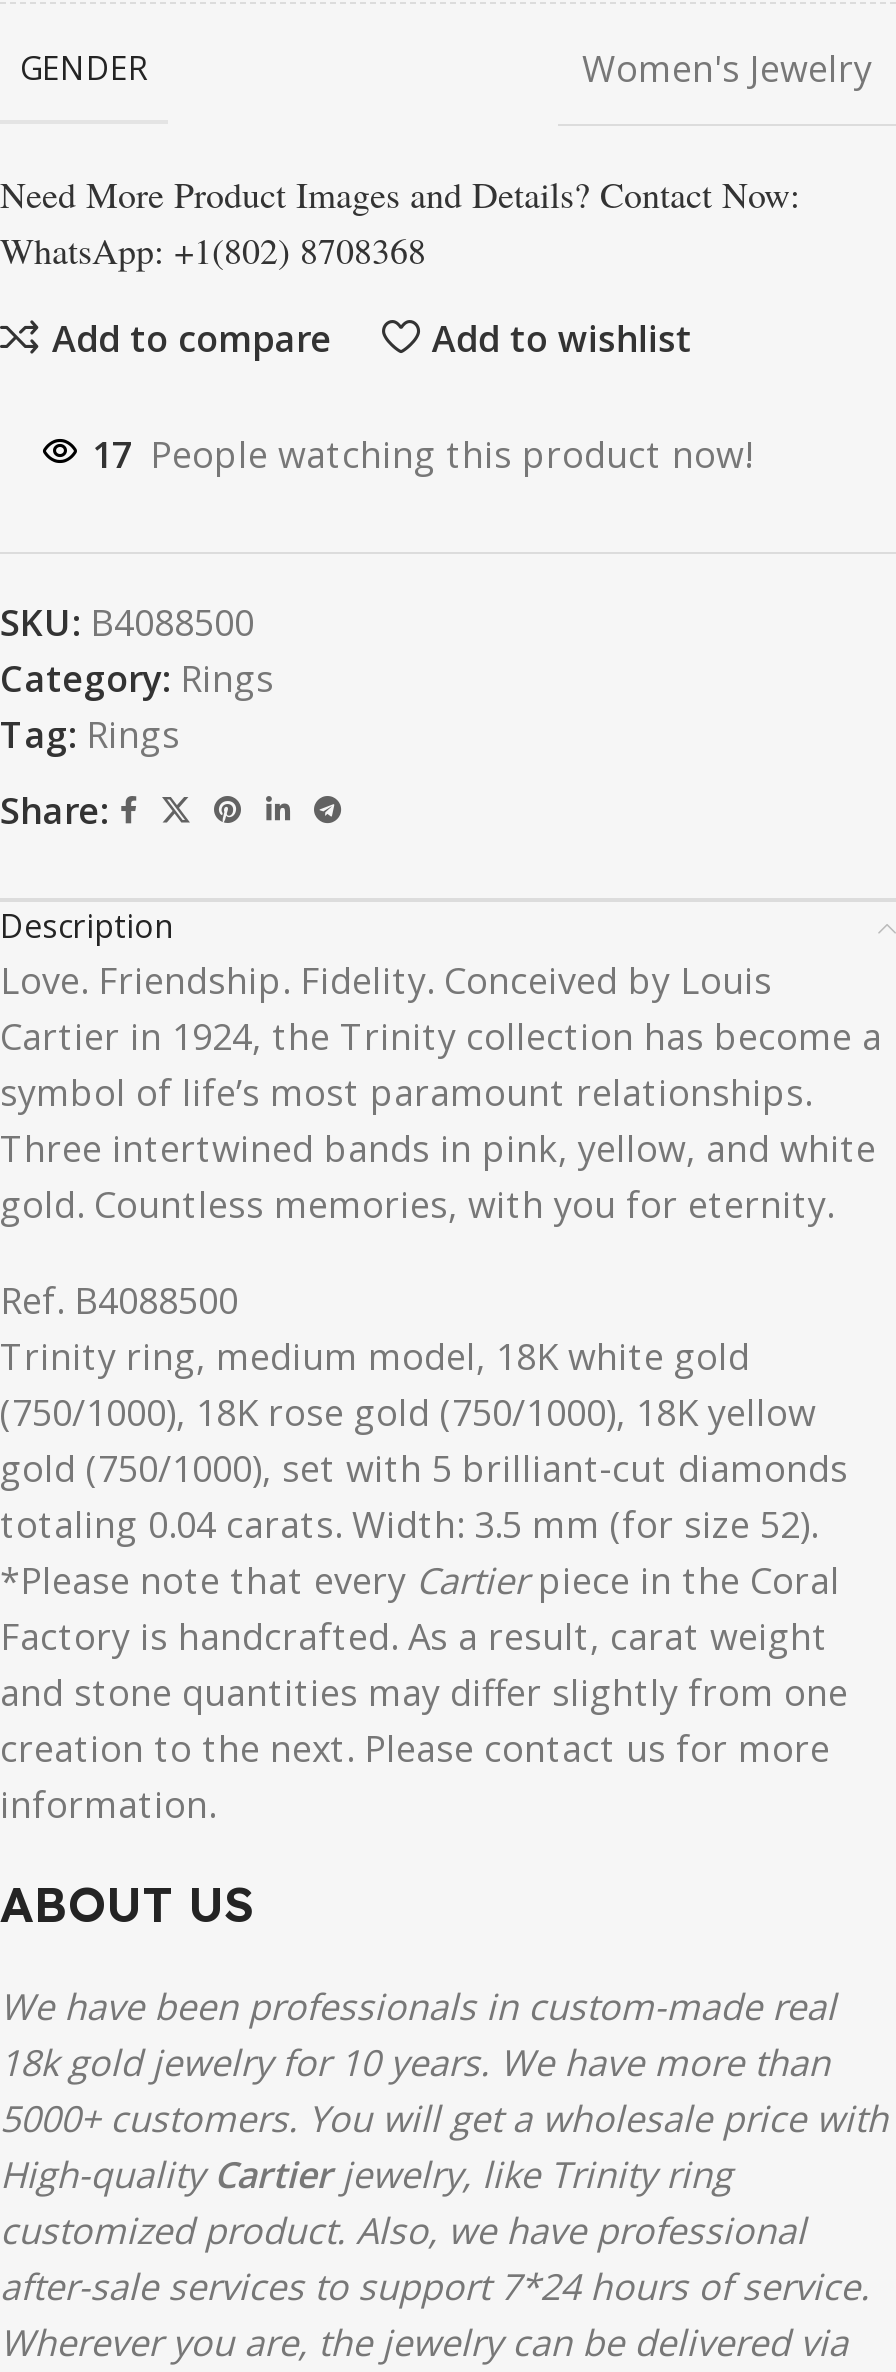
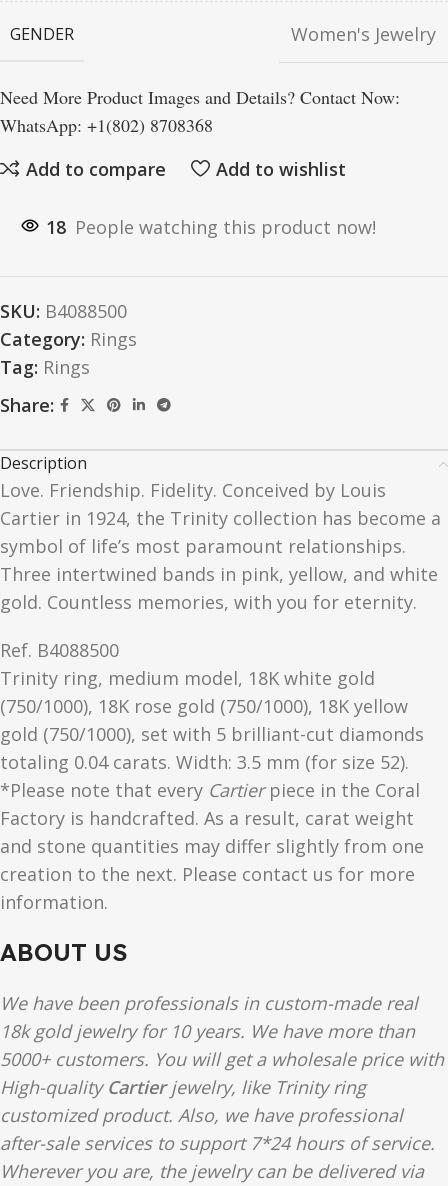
[92,431,752,479] 17 People watching this product now! -> [46,215,376,239] 18 People watching this product now!

